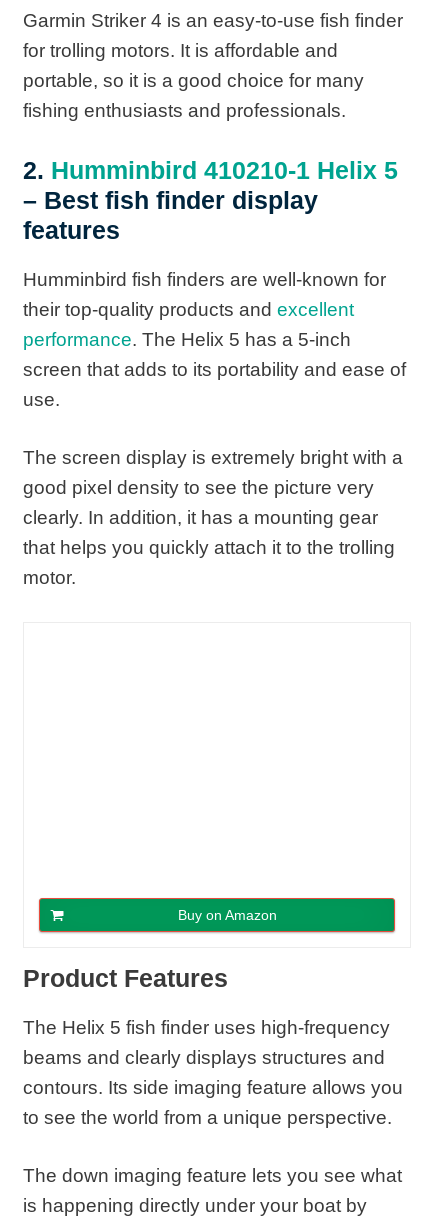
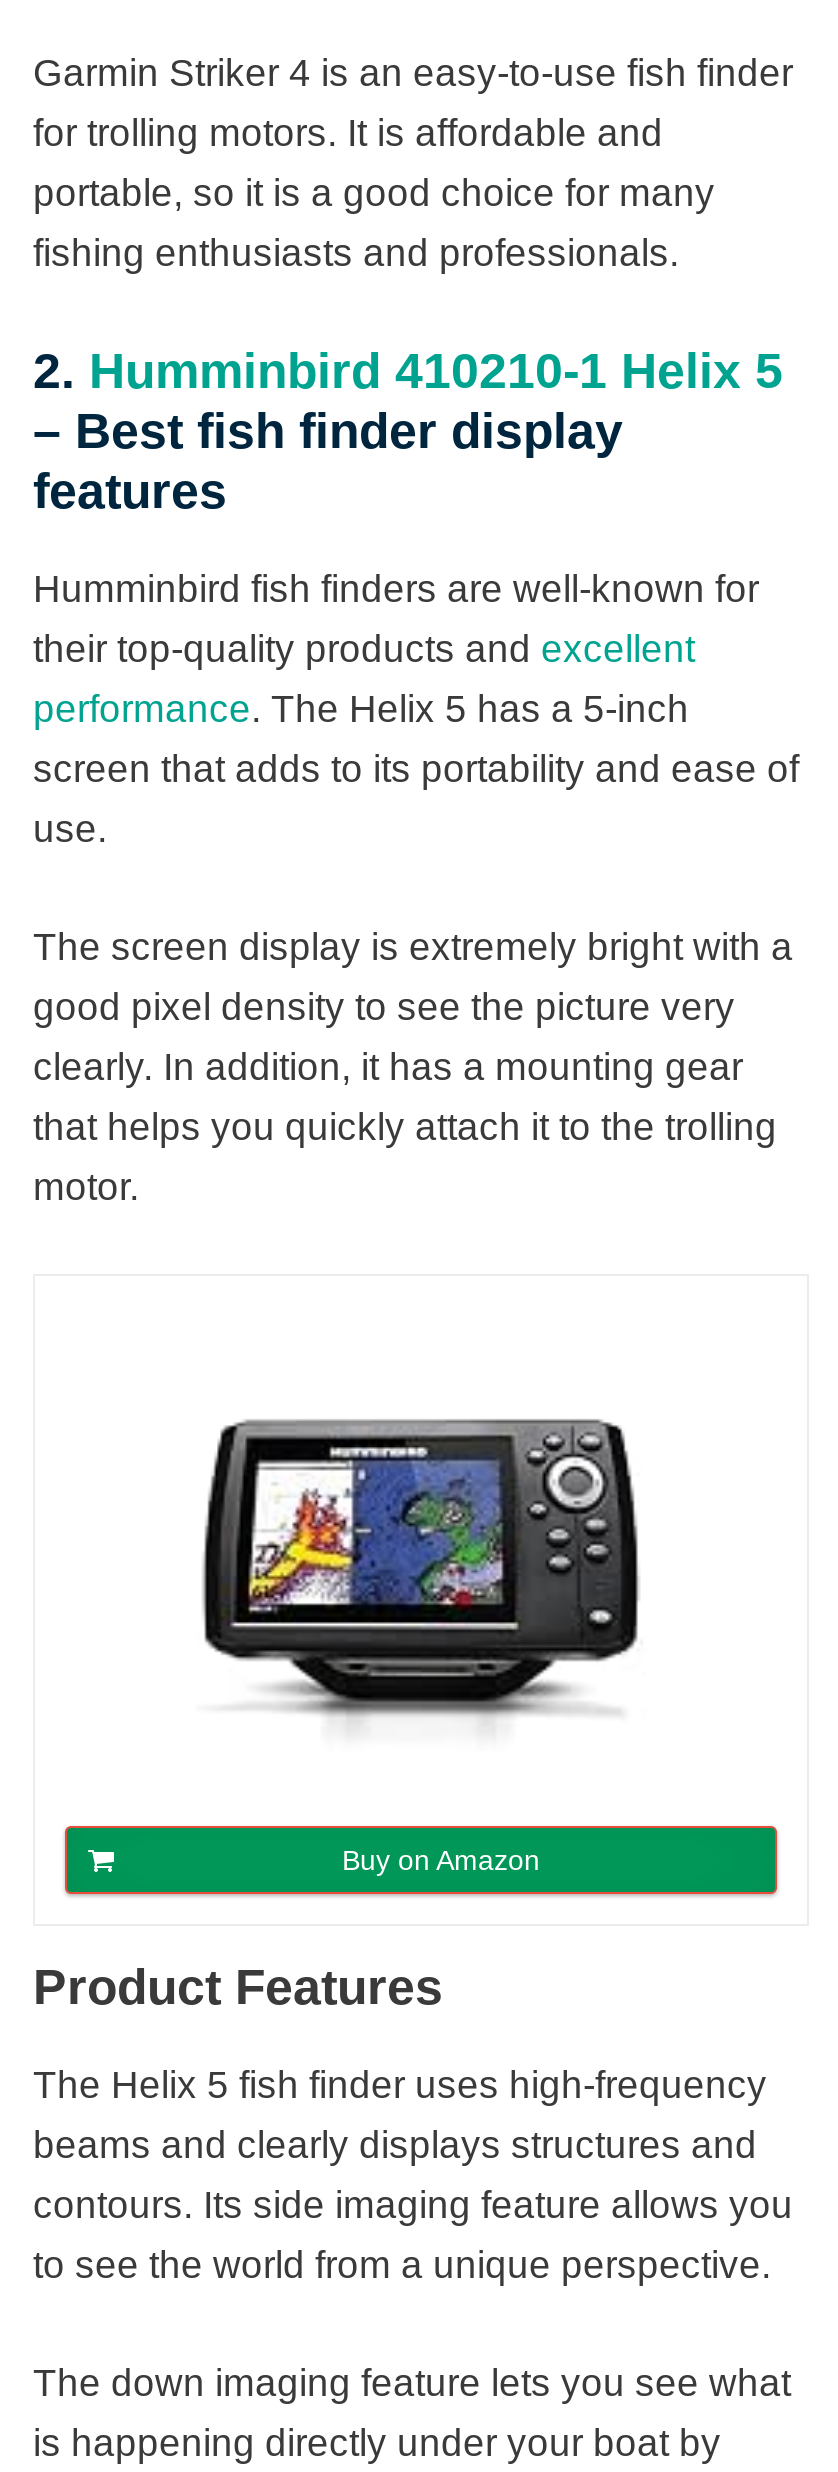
none -> [201,1417,641,1721] [image]

